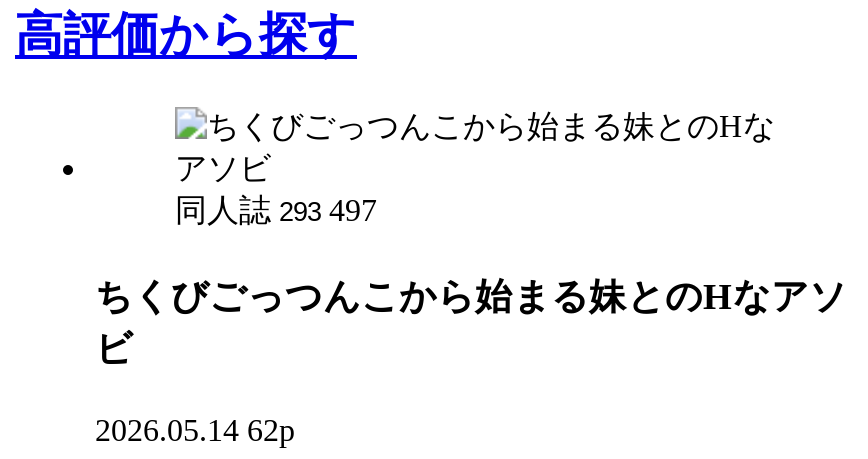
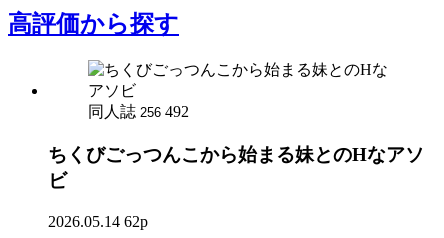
[175,193,377,227] 同人誌 293 497 -> [88,103,189,120] 同人誌 256 492

